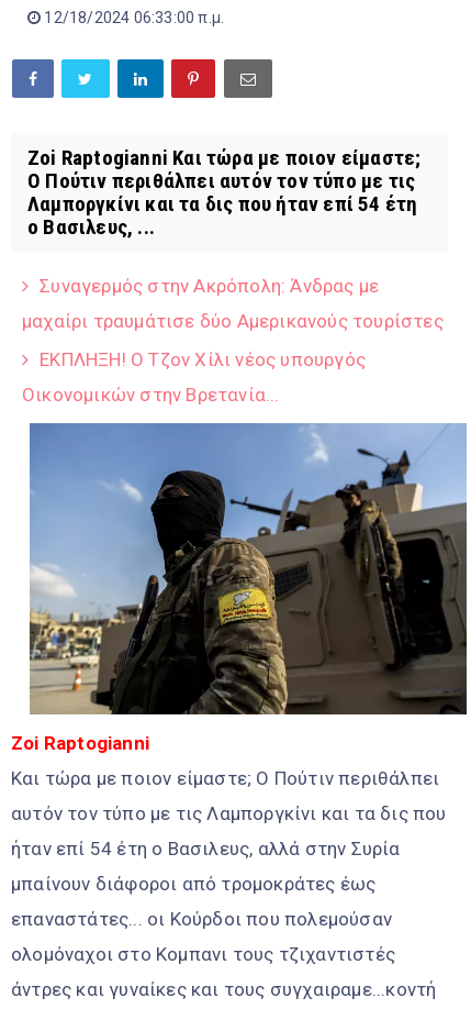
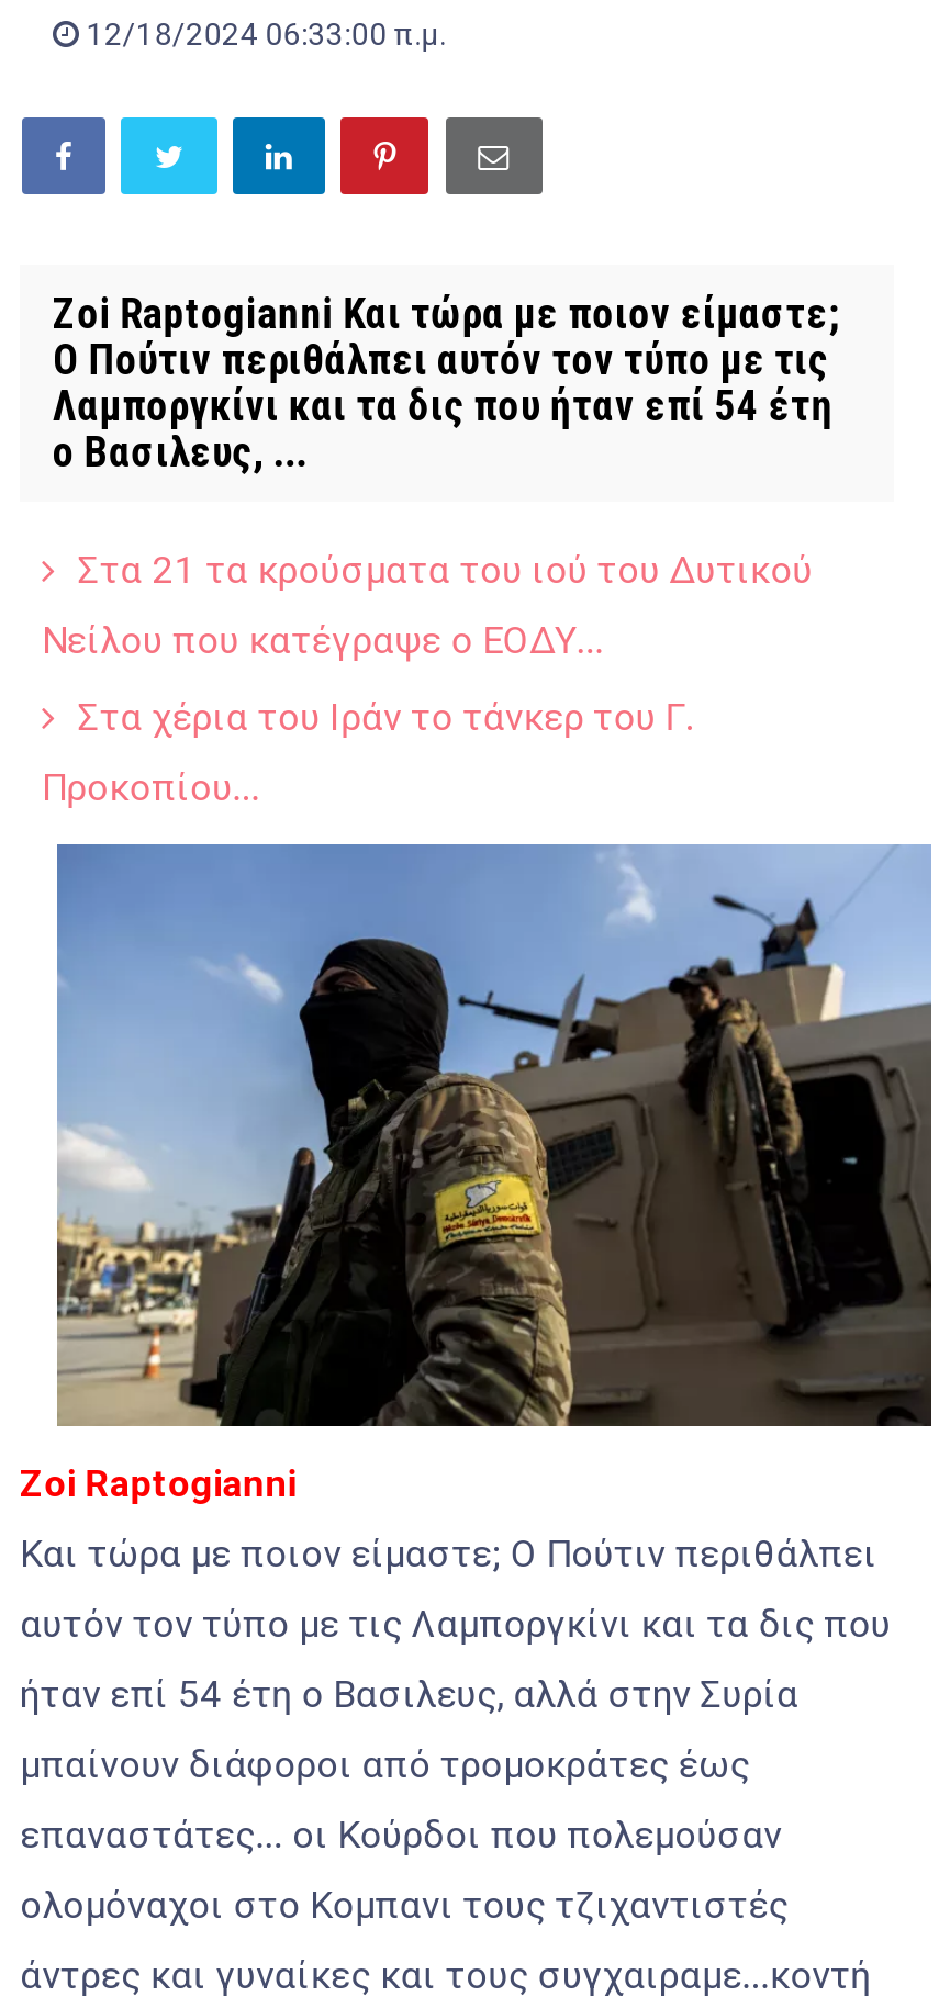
[40,275,379,297] Συναγερμός στην Ακρόπολη: Άνδρας με -> [77,547,813,591] Στα 21 τα κρούσματα του ιού του Δυτικού
[22,310,443,332] μαχαίρι τραυμάτισε δύο Αμερικανούς τουρίστες -> [42,618,604,662] Νείλου που κατέγραψε ο ΕΟΔΥ...
[40,348,366,370] ΕΚΠΛΗΞΗ! Ο Τζον Χίλι νέος υπουργός -> [77,695,695,738] Στα χέρια του Ιράν το τάνκερ του Γ.
[22,383,280,405] Οικονομικών στην Βρετανία... -> [42,765,260,809] Προκοπίου...

